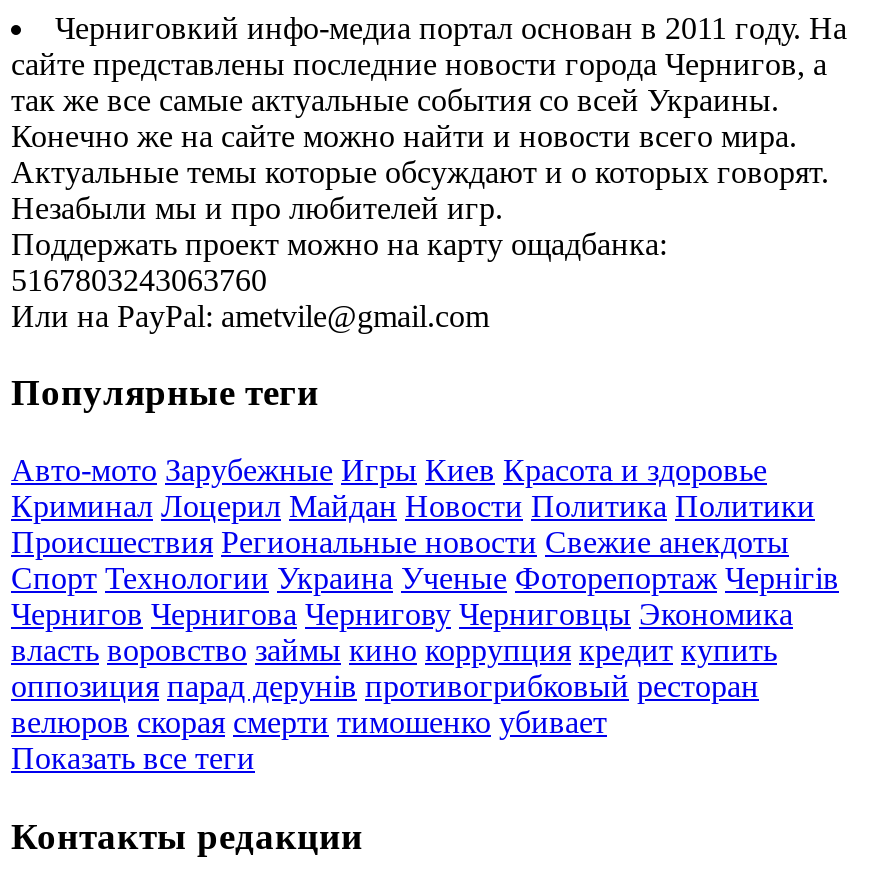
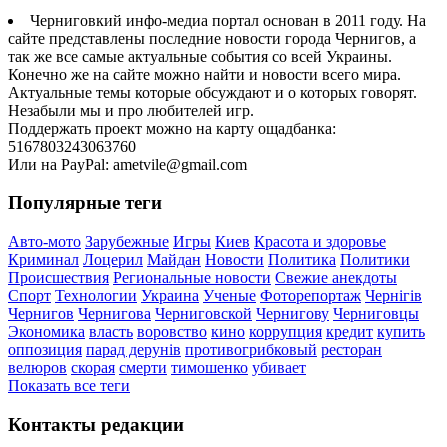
[11,597,793,631] Чернигов Чернигова Чернигову Черниговцы Экономика -> [8,305,419,322] Чернигов Чернигова Черниговской Чернигову Черниговцы
[11,633,777,667] власть воровство займы кино коррупция кредит купить -> [8,323,425,340] Экономика власть воровство кино коррупция кредит купить

